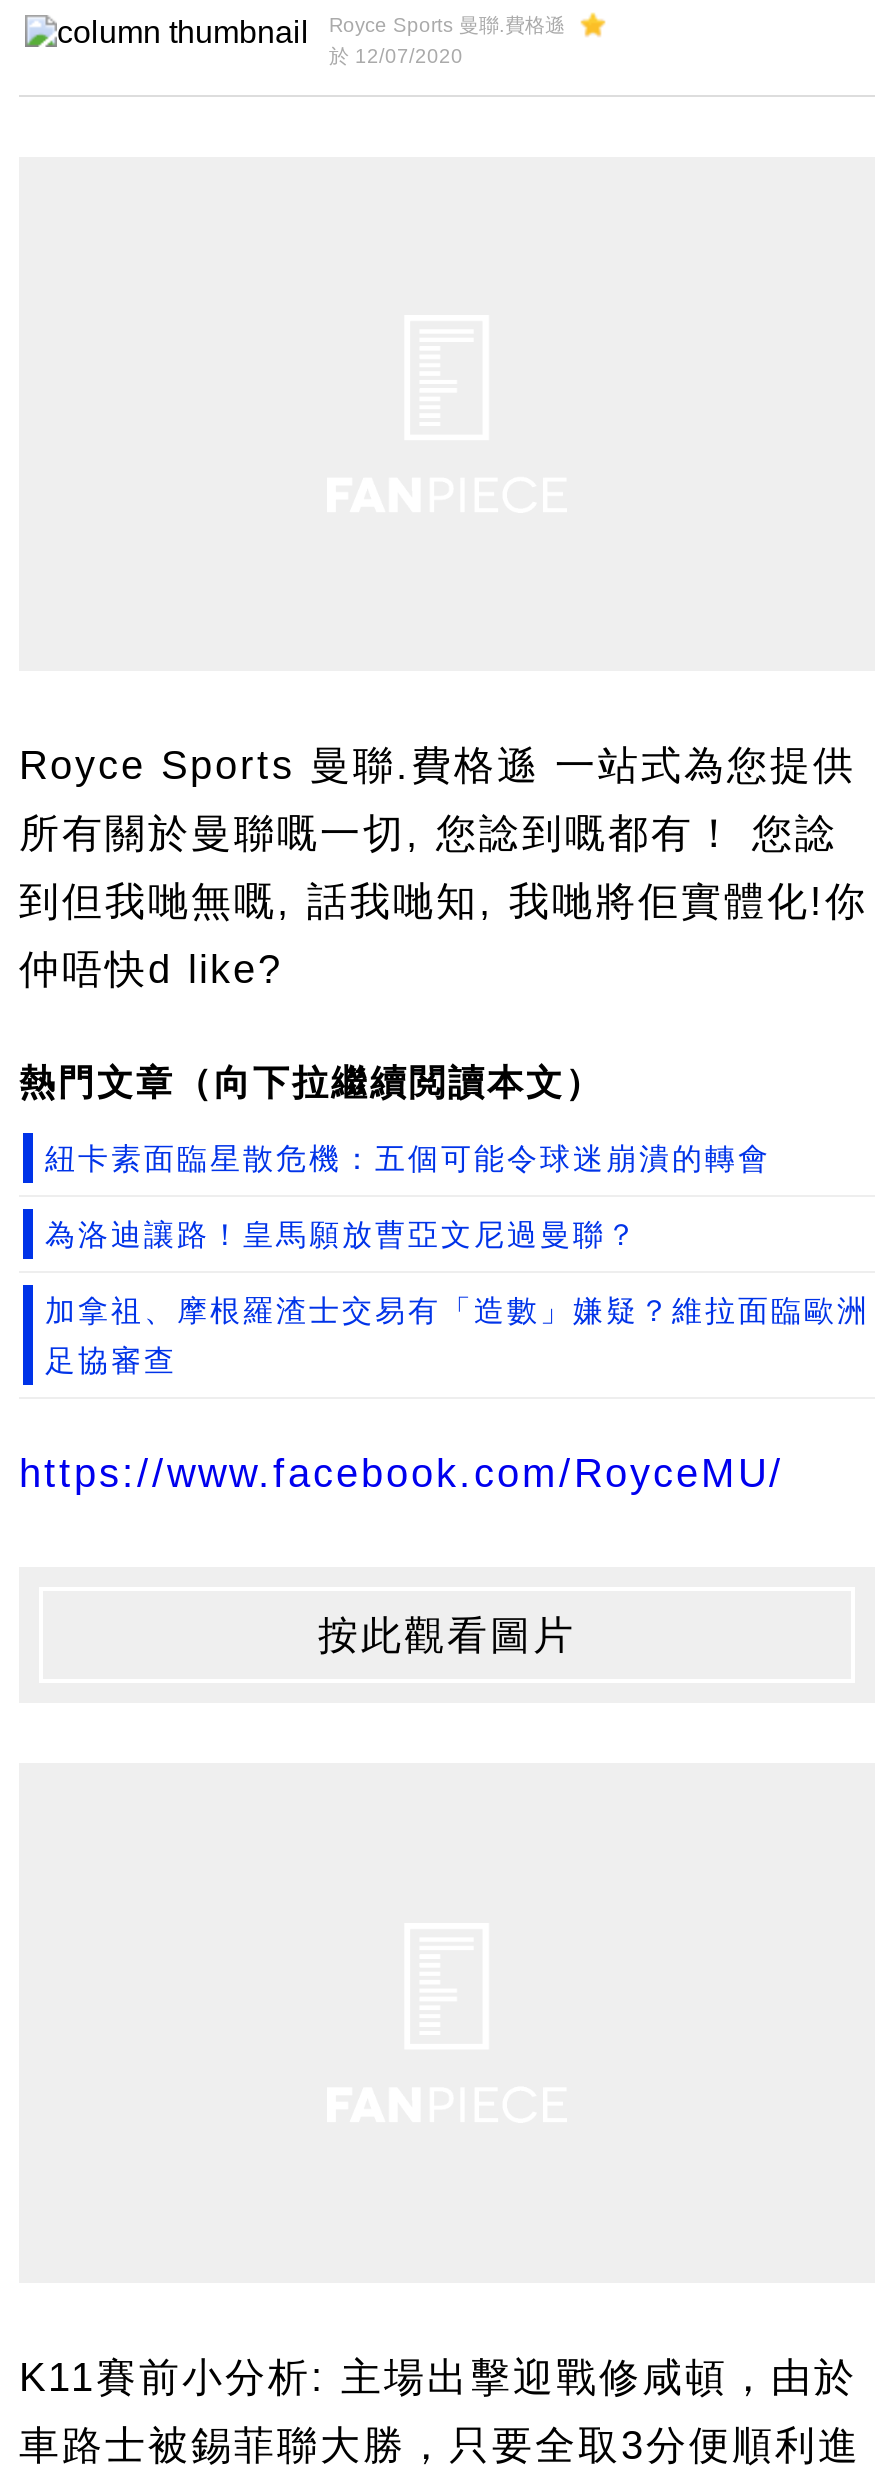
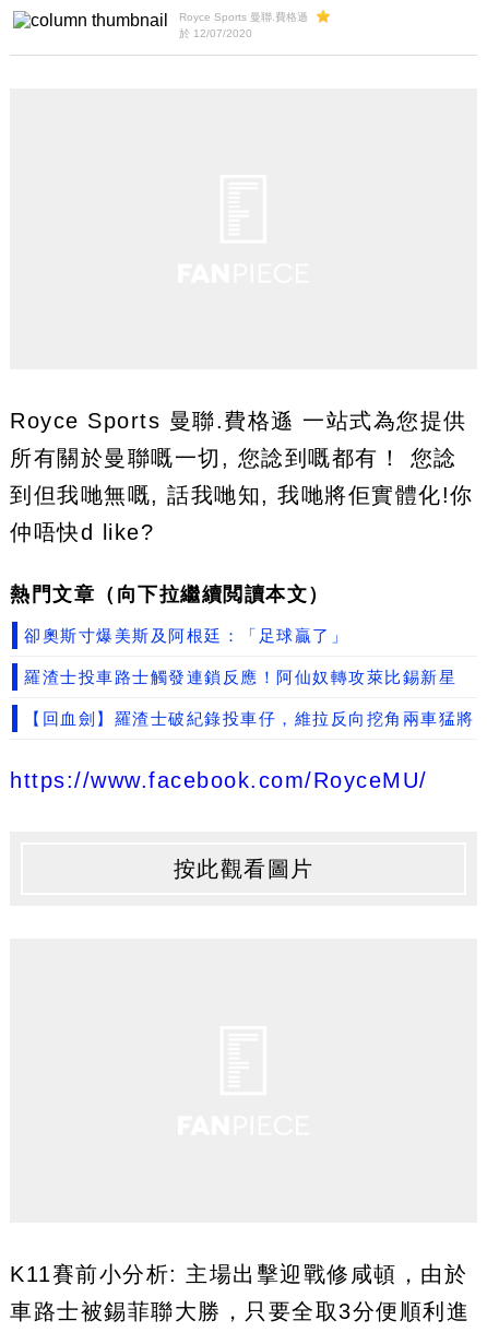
[45,1141,870,1377] 紐卡素面臨星散危機：五個可能令球迷崩潰的轉會 | 為洛迪讓路！皇馬願放曹亞文尼過曼聯？ | 加拿祖、摩根羅渣士交易有「造數」嫌疑？維拉面臨歐洲 | 足協審查 -> [24,626,474,728] 卻奧斯寸爆美斯及阿根廷：「足球贏了」 | 羅渣士投車路士觸發連鎖反應！阿仙奴轉攻萊比錫新星 | 【回血劍】羅渣士破紀錄投車仔，維拉反向挖角兩車猛將

